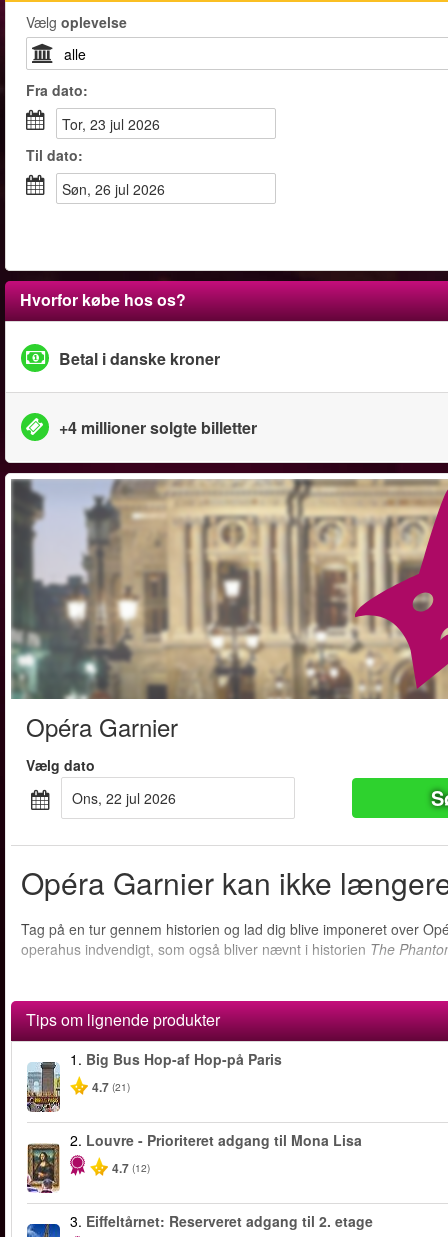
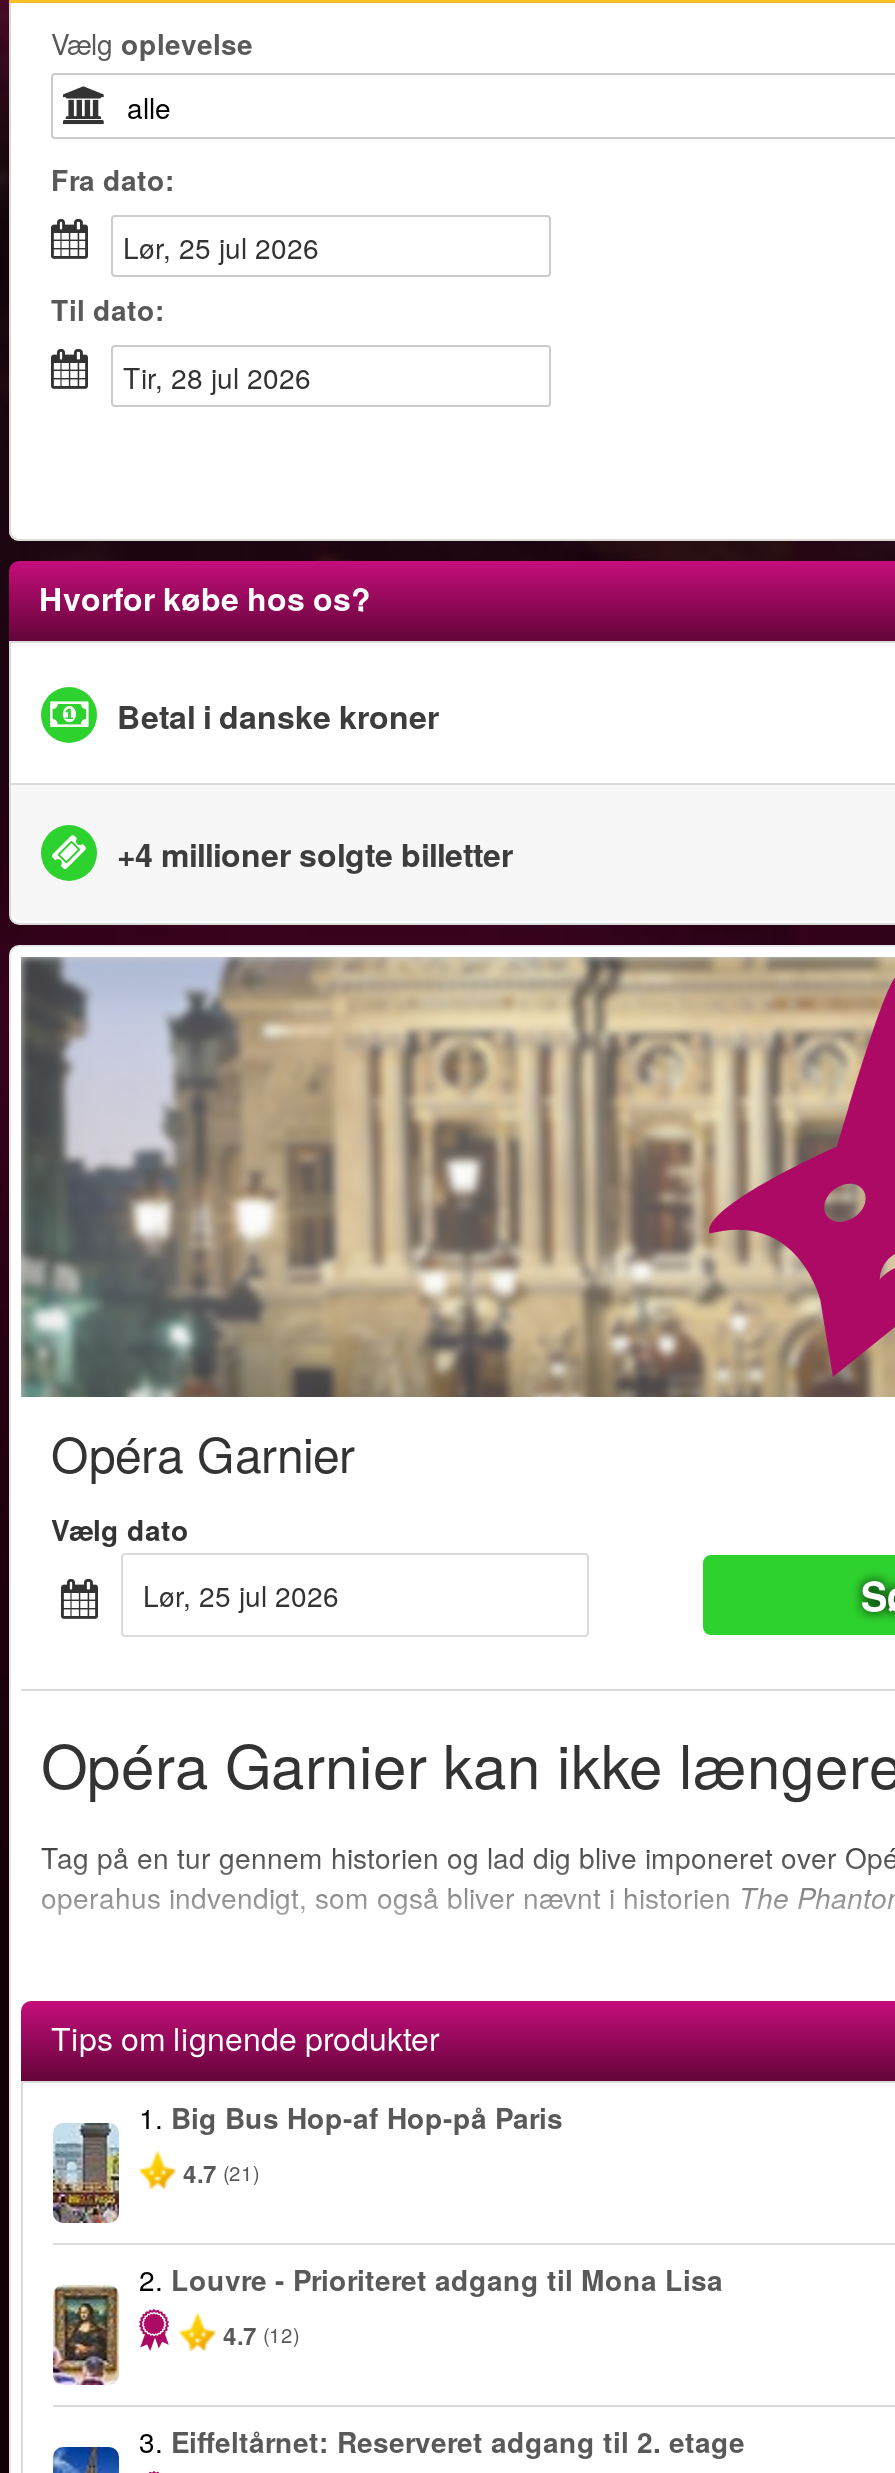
[70,114,160,134] tor, 23 jul 2026 -> [139,227,319,267] lør, 25 jul 2026
[71,179,165,199] søn, 26 jul 2026 -> [141,357,311,397] tir, 28 jul 2026
[83,788,176,808] ons, 22 jul 2026 -> [159,1575,339,1615] lør, 25 jul 2026

